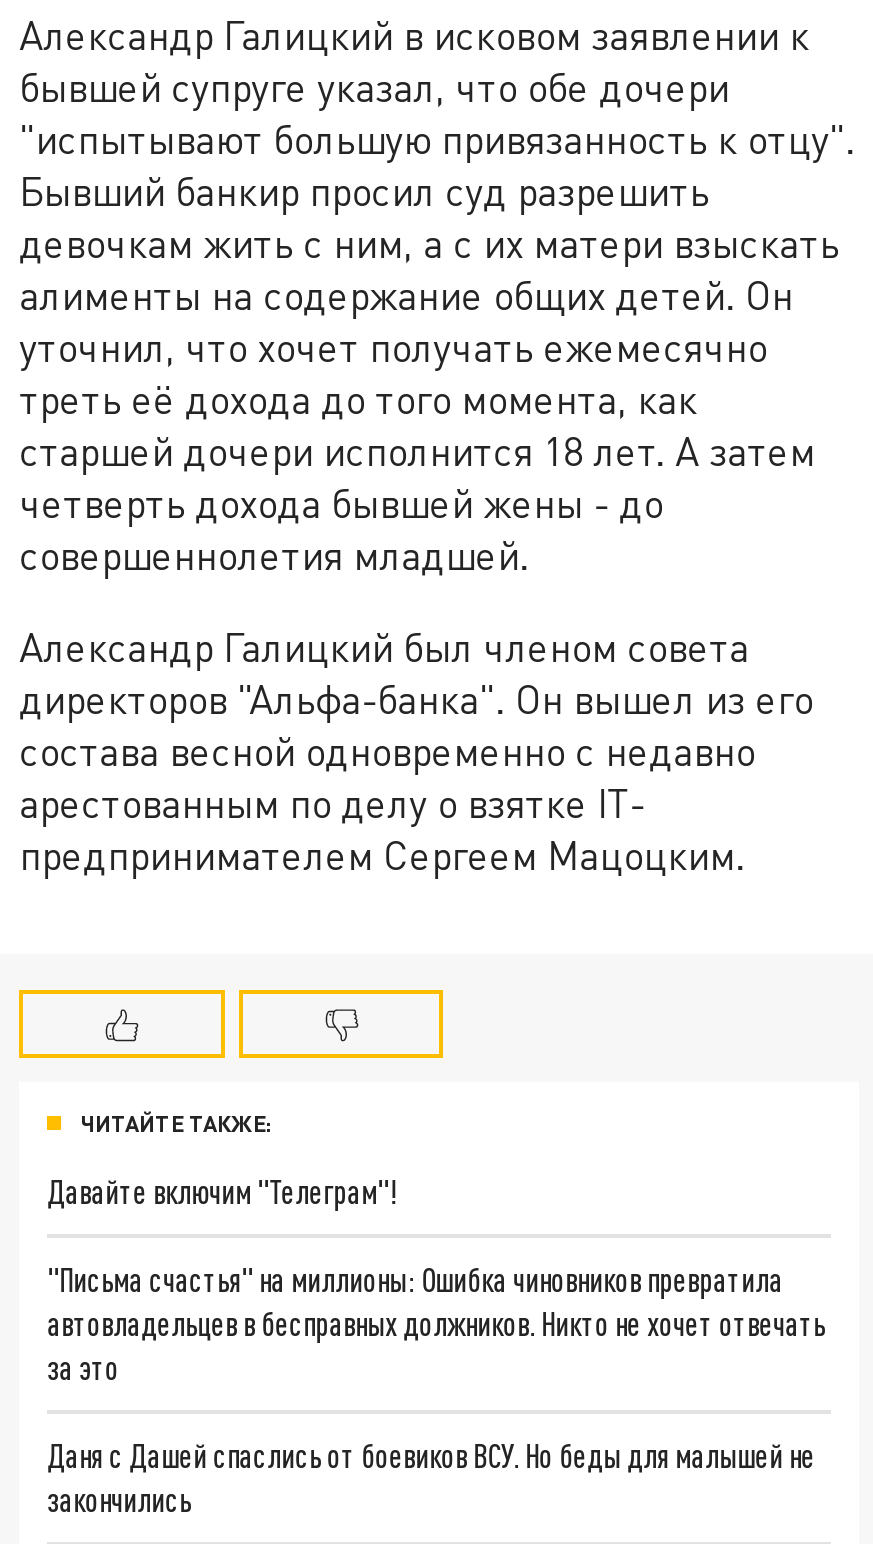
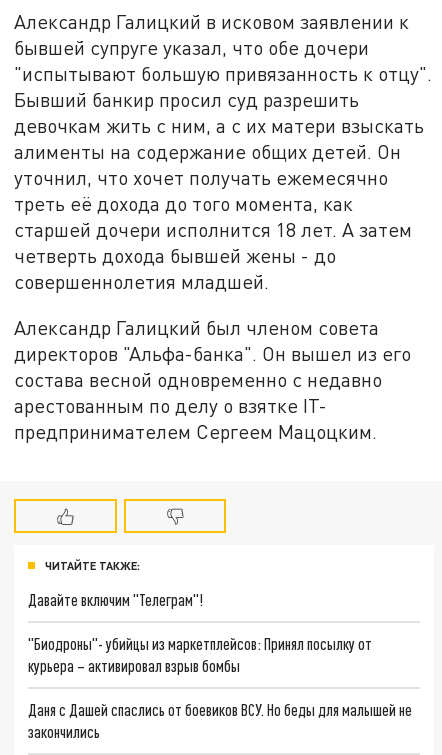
[47,1260,825,1386] "Письма счастья" на миллионы: Ошибка чиновников превратила | автовладельцев в бесправных должников. Никто не хочет отвечать | за это -> [28,634,372,675] "Биодроны"- убийцы из маркетплейсов: Принял посылку от | курьера – активировал взрыв бомбы

